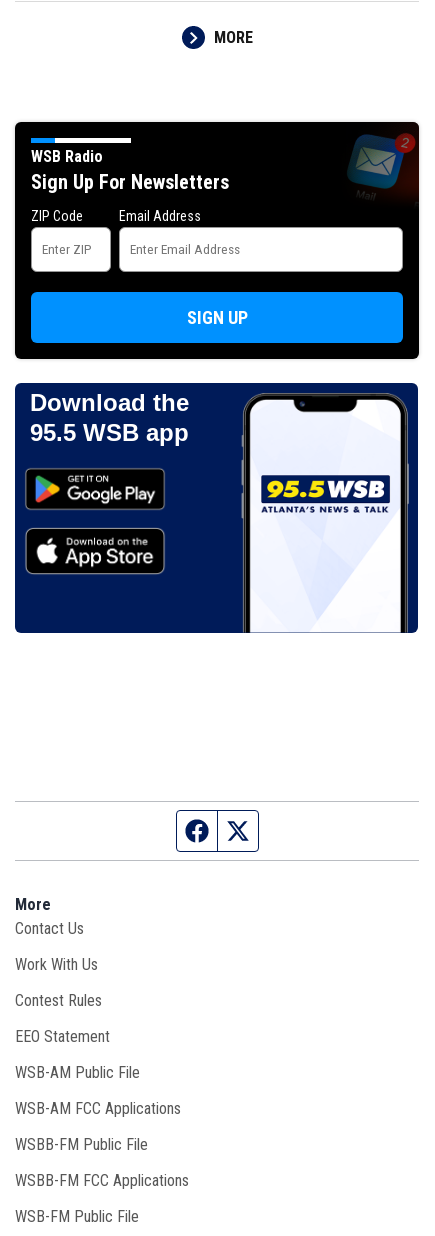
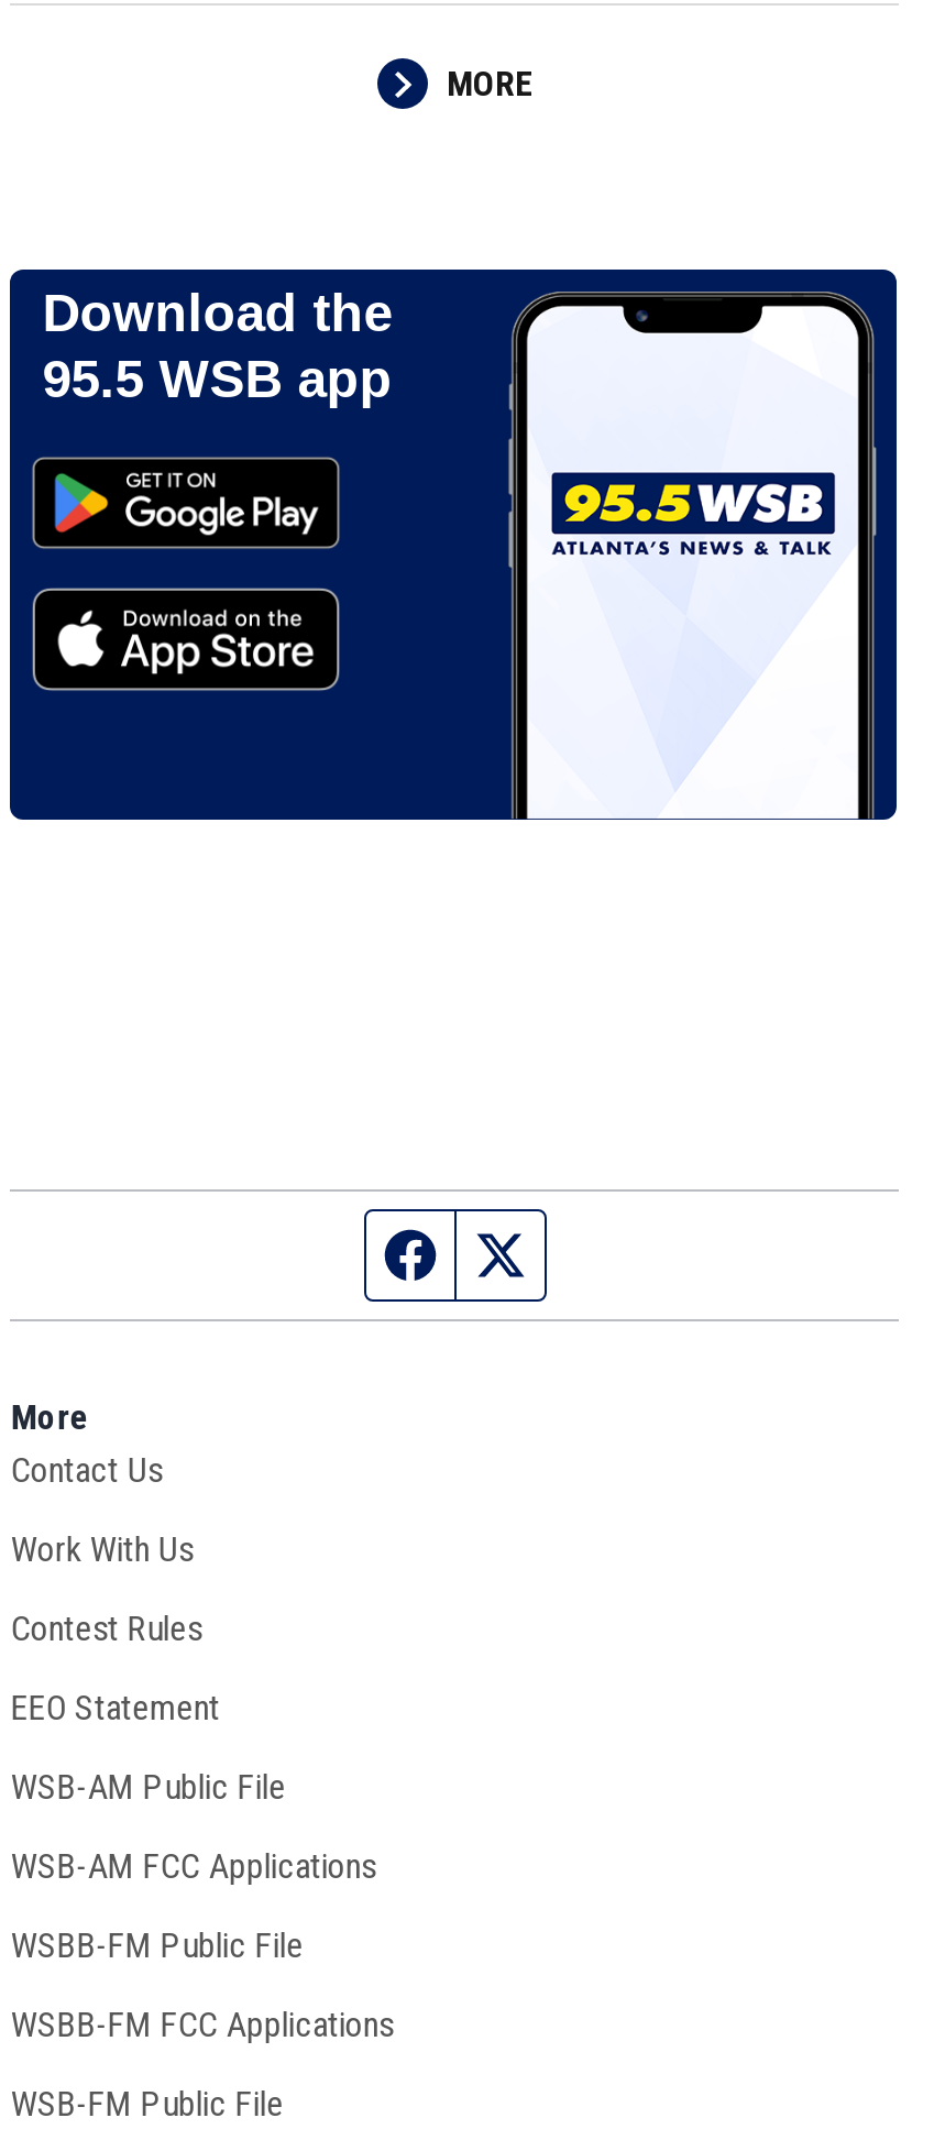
[14,121,420,360] [image] | WSB Radio | Sign Up For Newsletters | ZIP Code | Email Address -> none
[186,307,247,328] SIGN UP -> none

